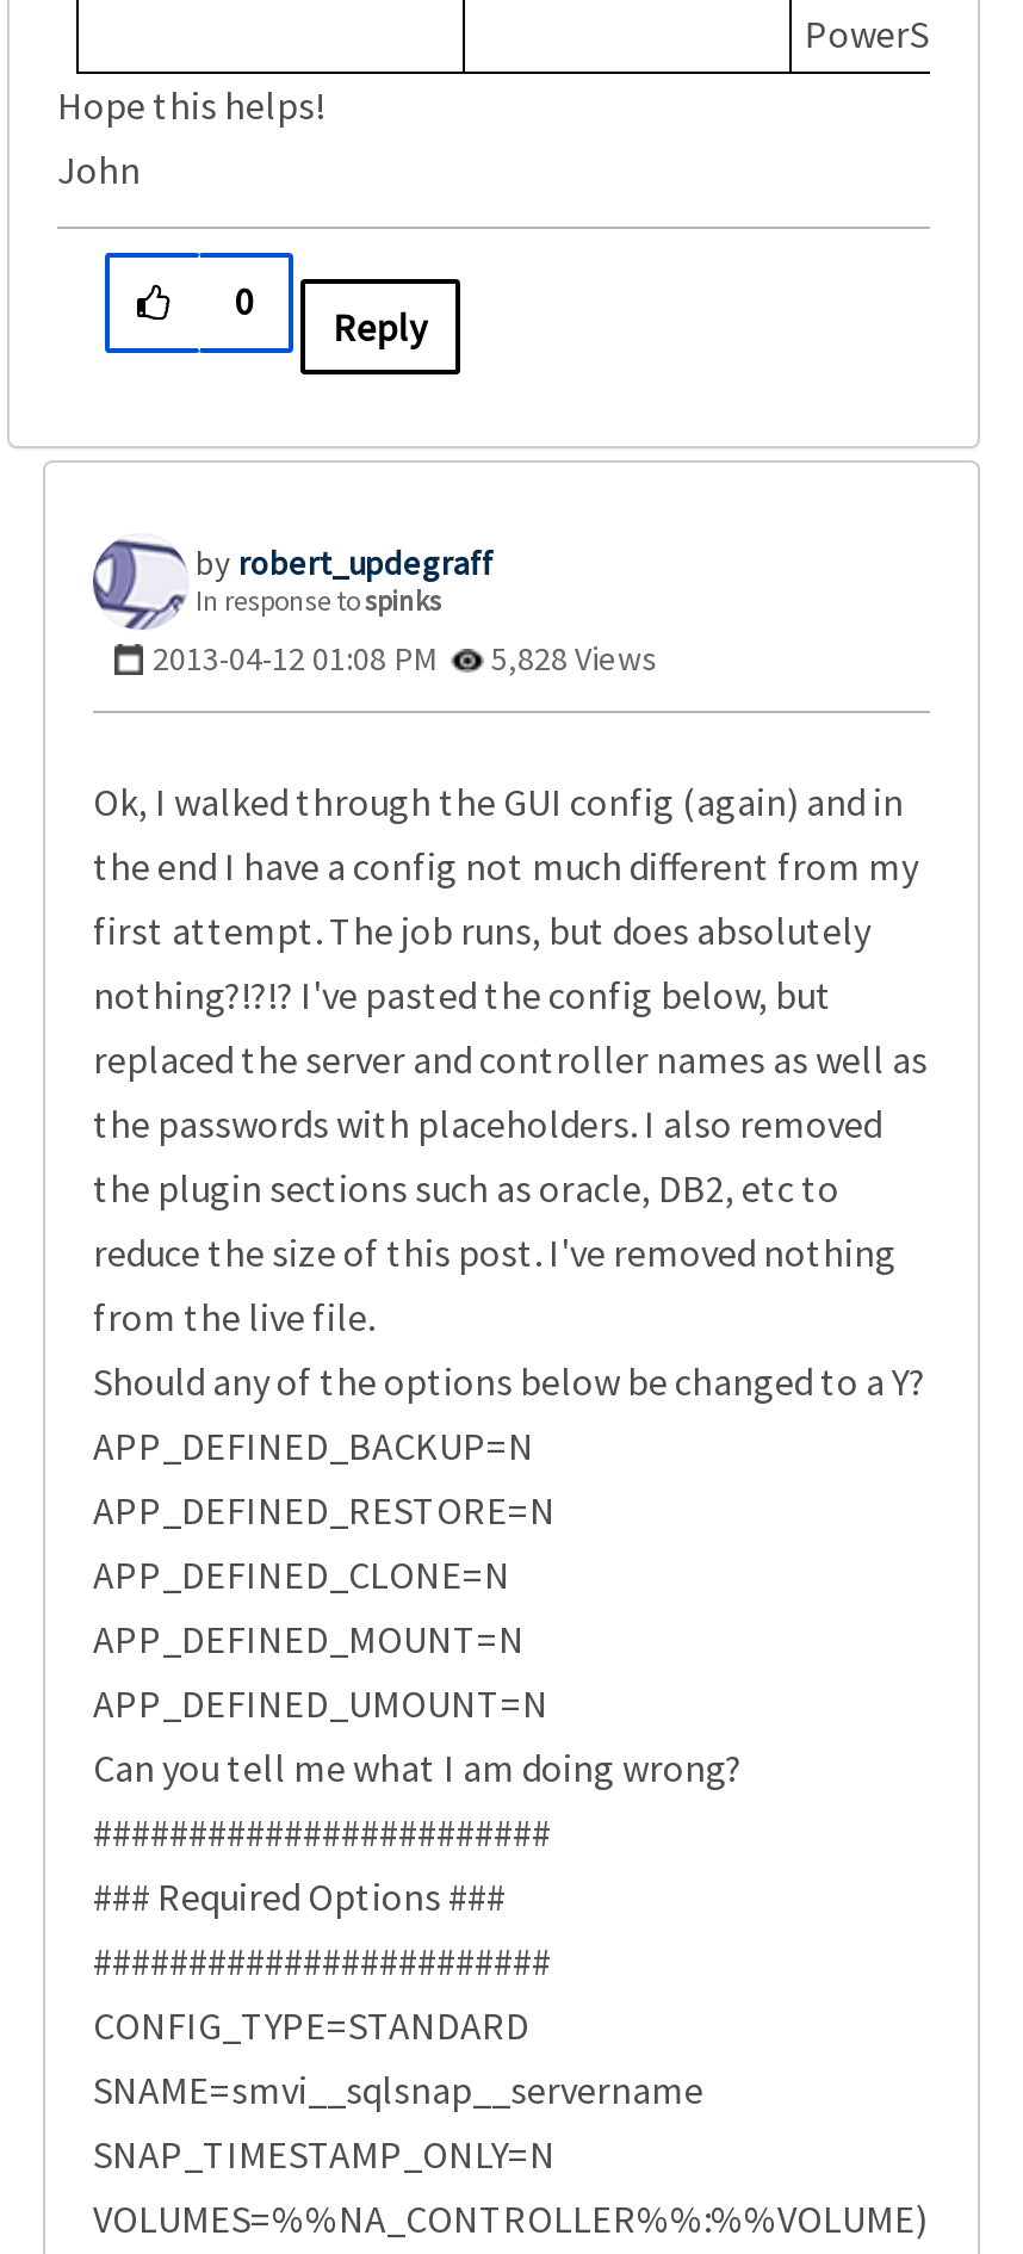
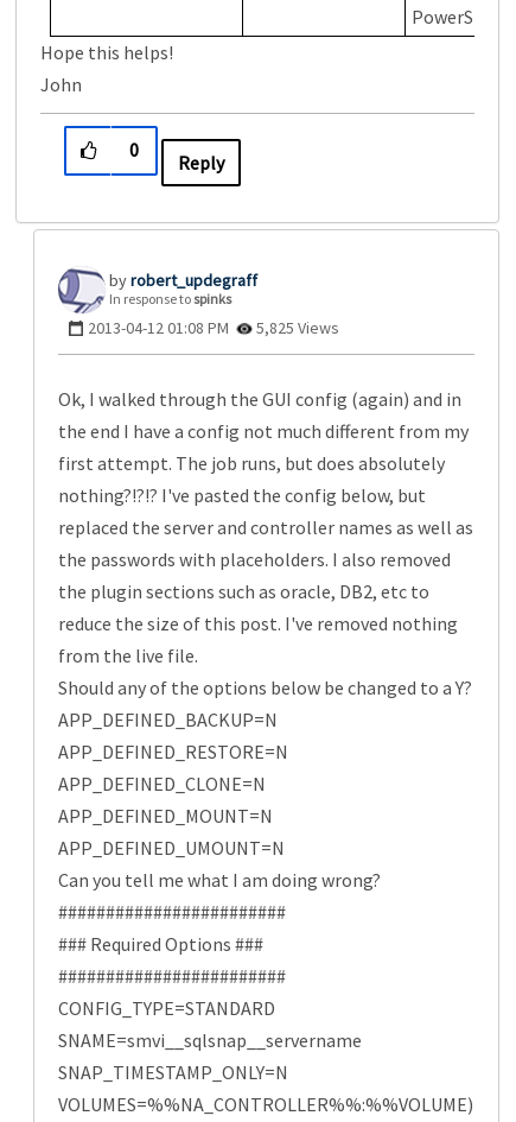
[153,637,658,680] 2013-04-12 01:08 PM 5,828 Views -> [88,317,339,338] 2013-04-12 01:08 PM 5,825 Views

